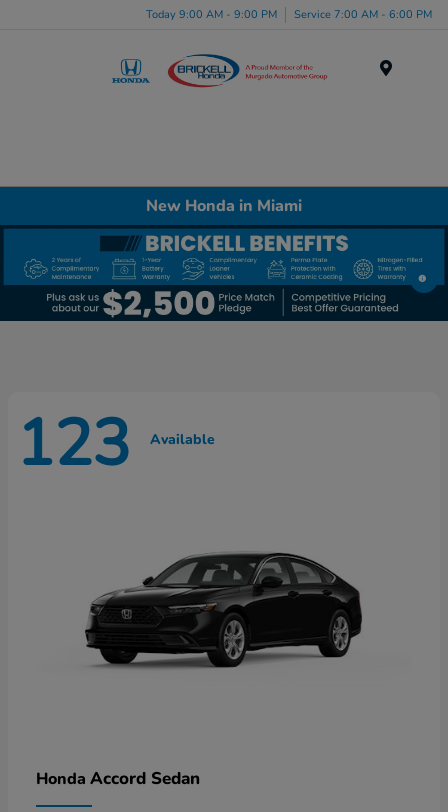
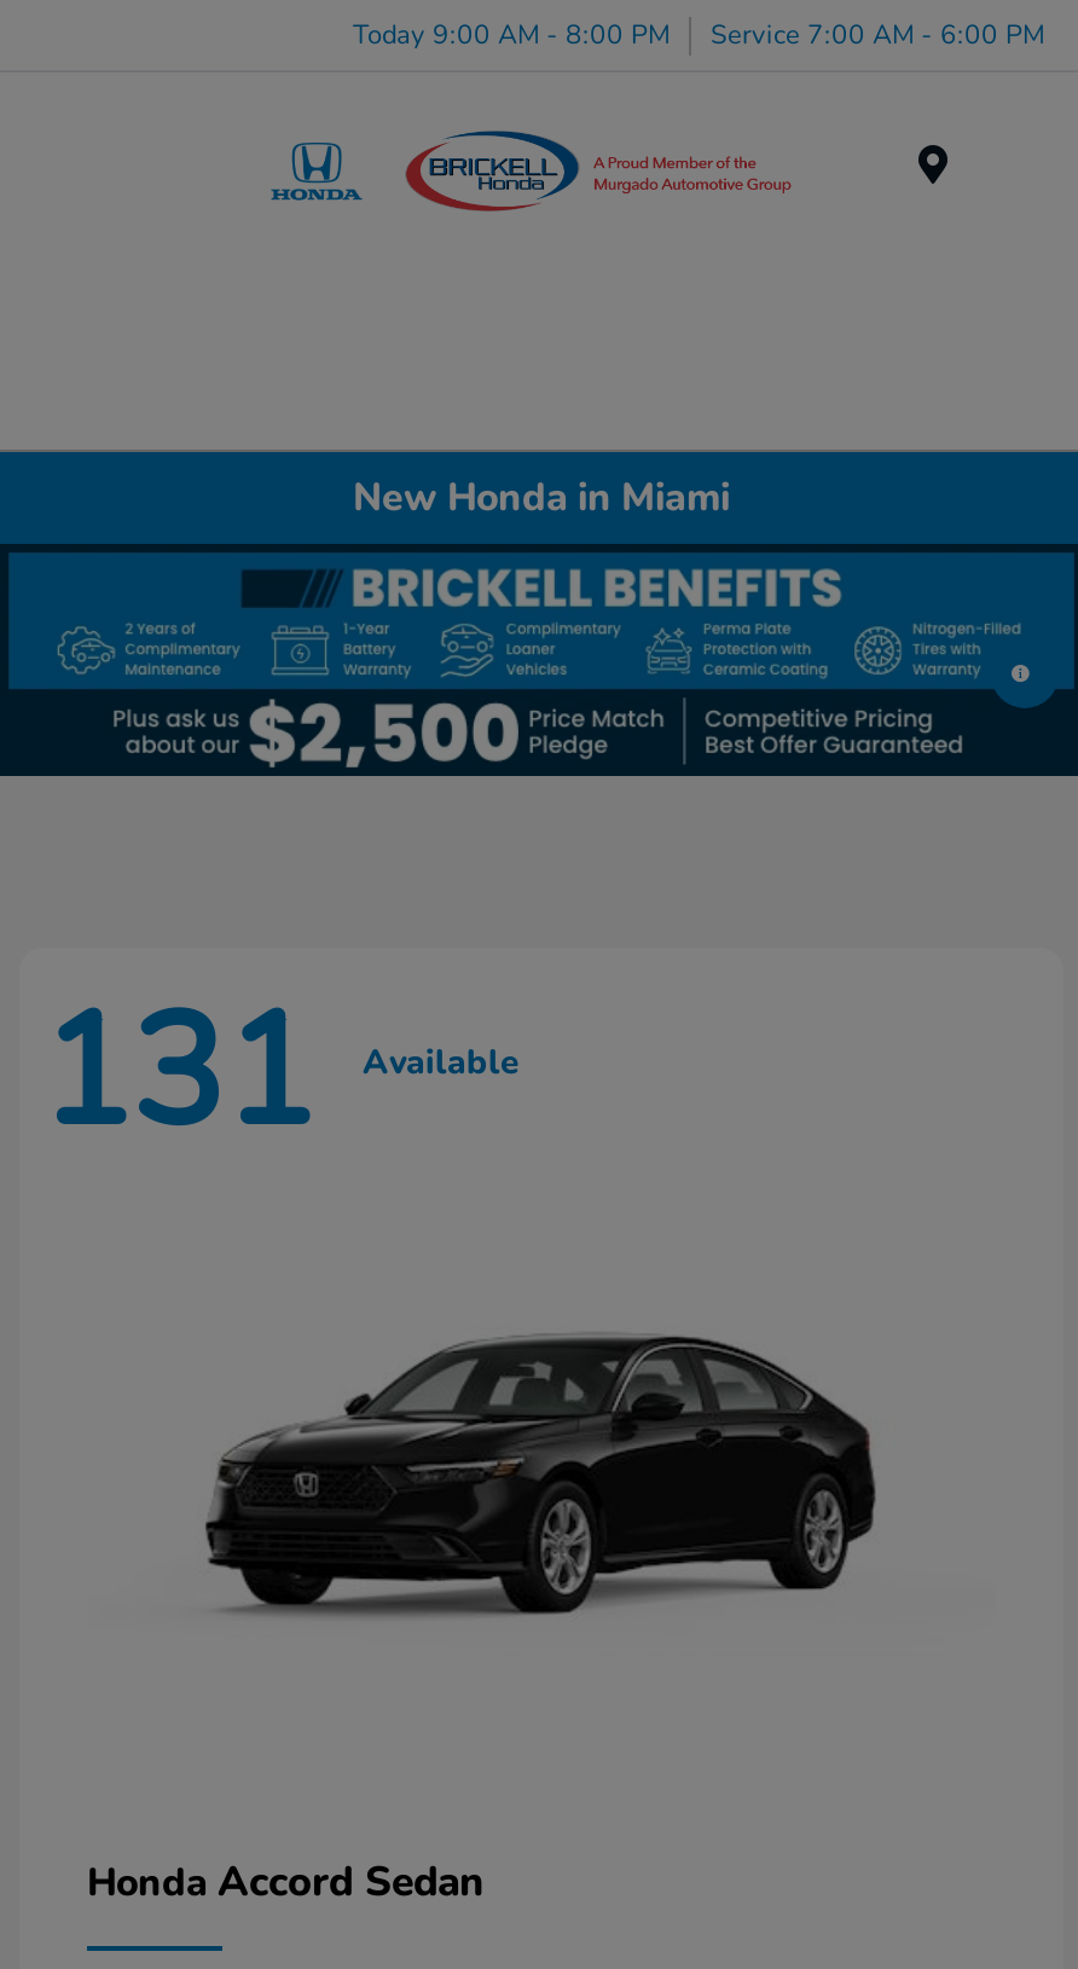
[146,6,432,21] Today 9:00 AM - 9:00 PM Service 7:00 AM - 6:00 PM -> [353,16,1044,52] Today 9:00 AM - 8:00 PM Service 7:00 AM - 6:00 PM
[16,400,215,488] 123 Available -> [39,967,520,1180] 131 Available

